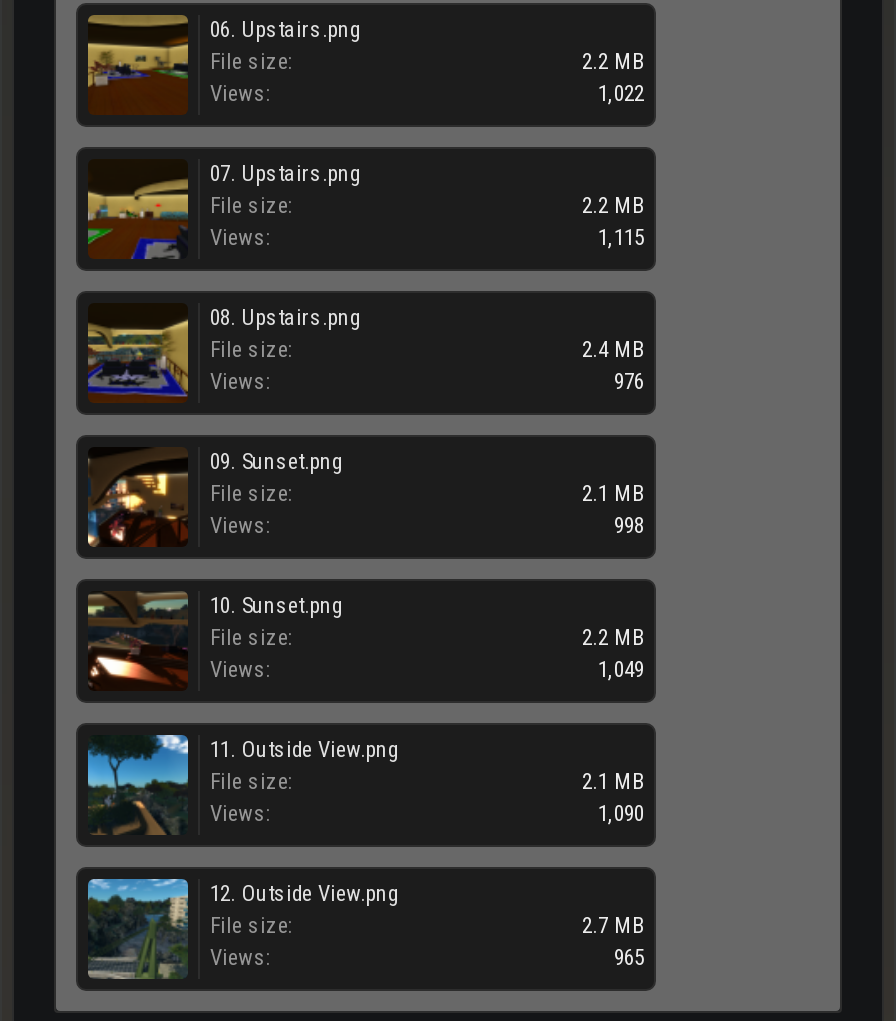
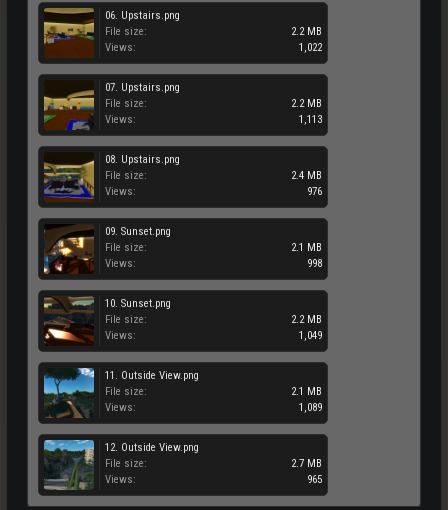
[598,226,644,252] 1,115 -> [299,113,322,126] 1,113
[598,802,644,828] 1,090 -> [299,401,322,414] 1,089

